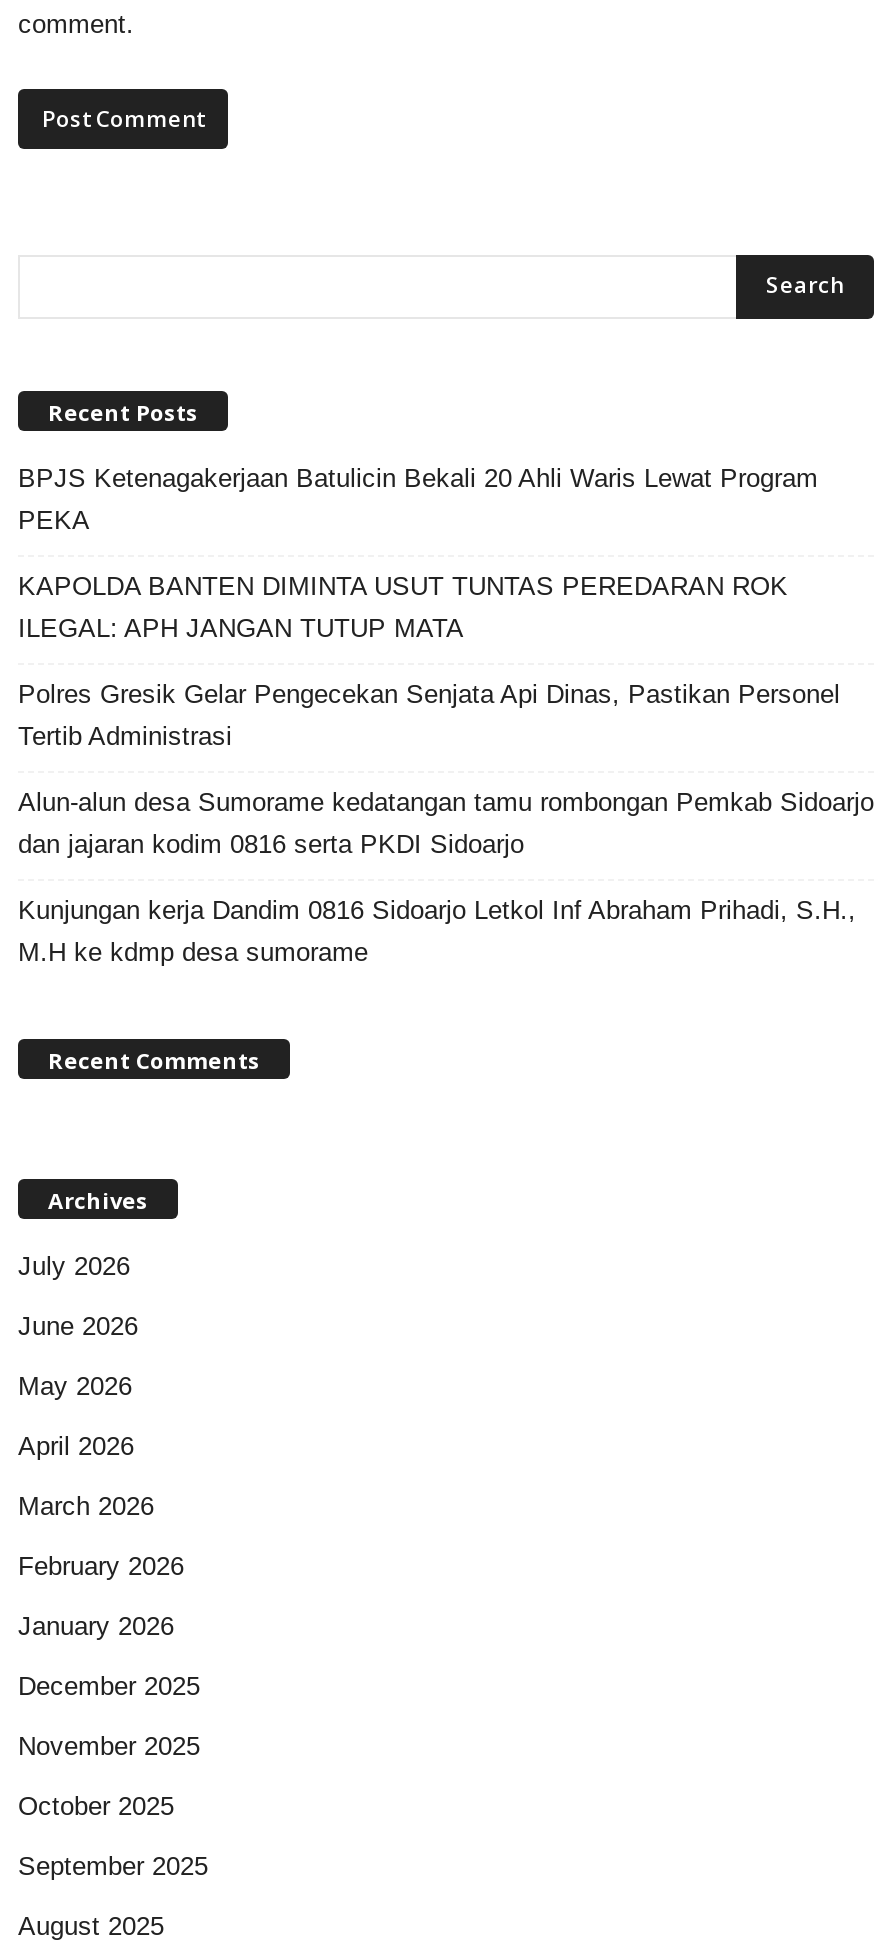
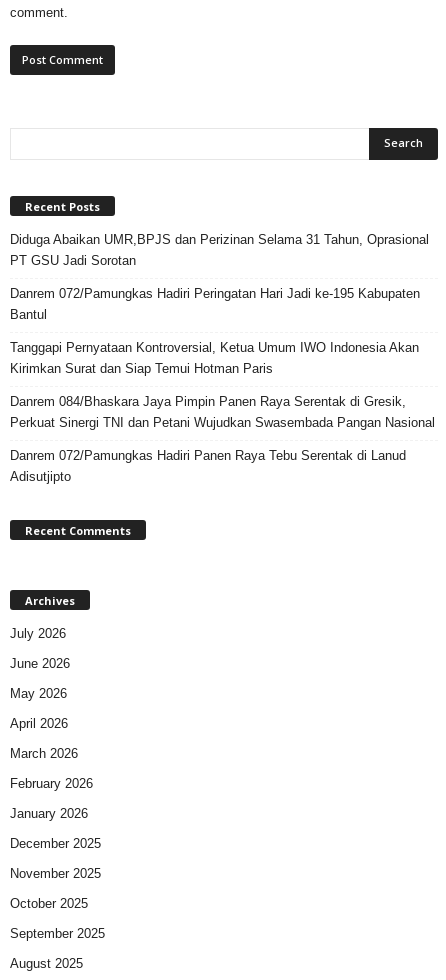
[18,462,818,534] BPJS Ketenagakerjaan Batulicin Bekali 20 Ahli Waris Lewat Program | PEKA -> [10,232,429,268] Diduga Abaikan UMR,BPJS dan Perizinan Selama 31 Tahun, Oprasional | PT GSU Jadi Sorotan
[18,570,788,642] KAPOLDA BANTEN DIMINTA USUT TUNTAS PEREDARAN ROK | ILEGAL: APH JANGAN TUTUP MATA -> [10,286,420,322] Danrem 072/Pamungkas Hadiri Peringatan Hari Jadi ke-195 Kabupaten | Bantul
[18,678,840,750] Polres Gresik Gelar Pengecekan Senjata Api Dinas, Pastikan Personel | Tertib Administrasi -> [10,340,419,376] Tanggapi Pernyataan Kontroversial, Ketua Umum IWO Indonesia Akan | Kirimkan Surat dan Siap Temui Hotman Paris
[18,786,874,858] Alun-alun desa Sumorame kedatangan tamu rombongan Pemkab Sidoarjo | dan jajaran kodim 0816 serta PKDI Sidoarjo -> [10,394,435,430] Danrem 084/Bhaskara Jaya Pimpin Panen Raya Serentak di Gresik, | Perkuat Sinergi TNI dan Petani Wujudkan Swasembada Pangan Nasional
[18,894,856,966] Kunjungan kerja Dandim 0816 Sidoarjo Letkol Inf Abraham Prihadi, S.H., | M.H ke kdmp desa sumorame -> [10,448,406,484] Danrem 072/Pamungkas Hadiri Panen Raya Tebu Serentak di Lanud | Adisutjipto

